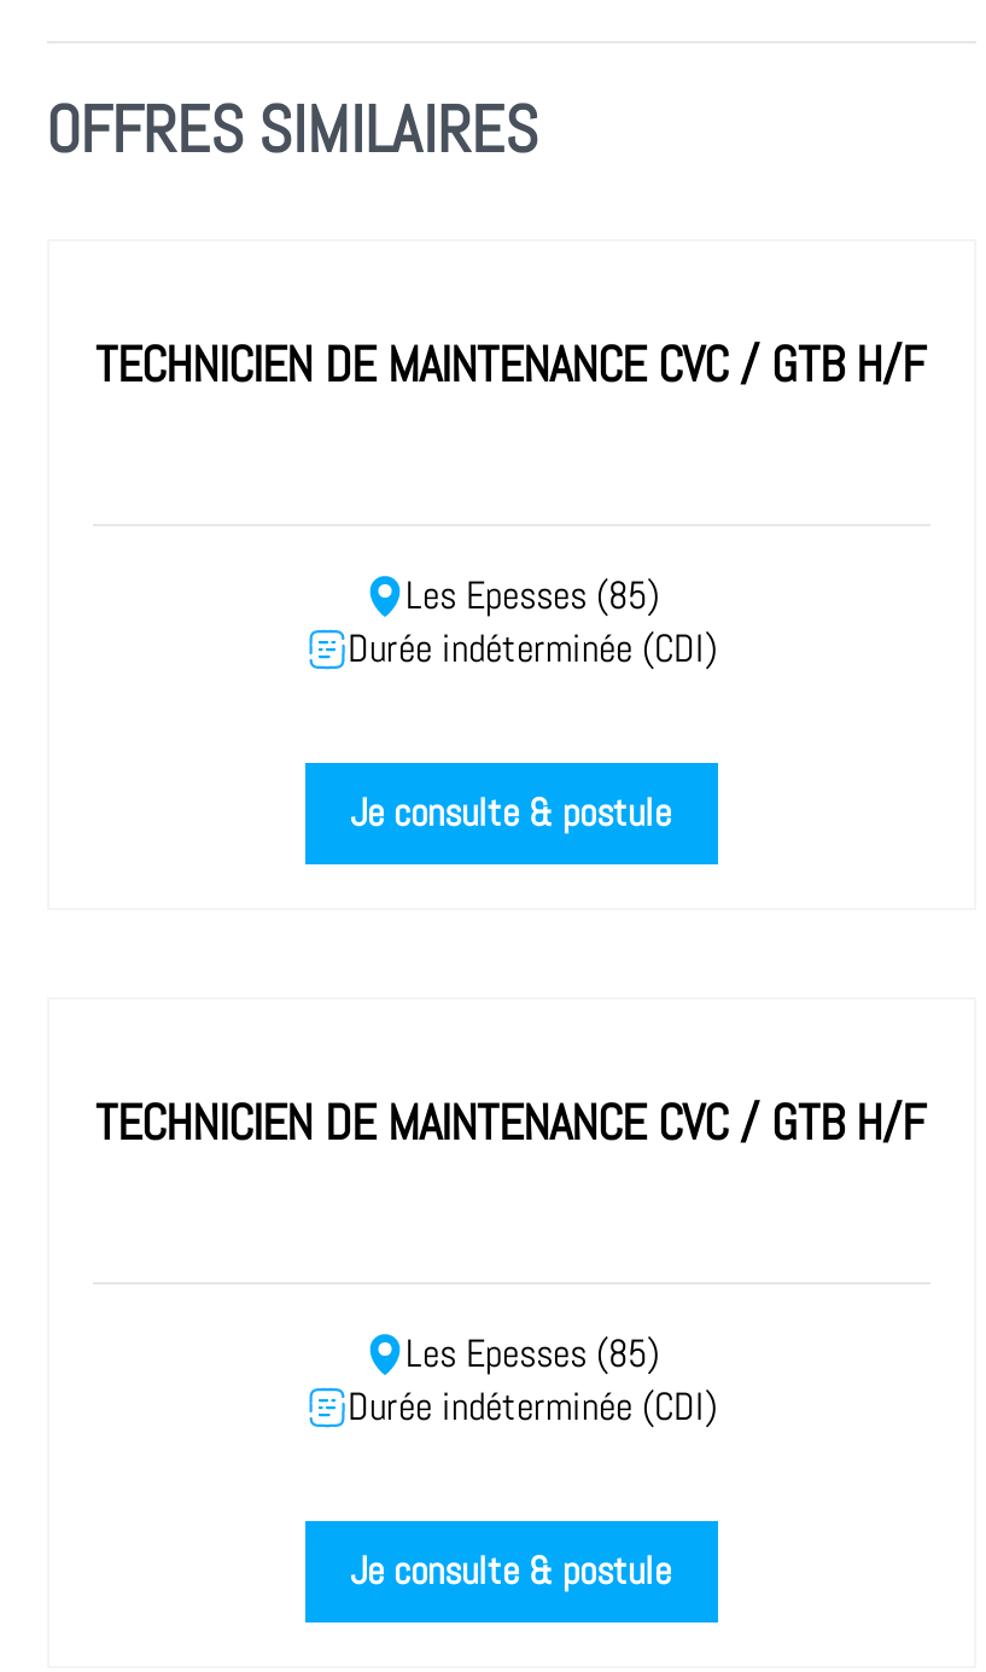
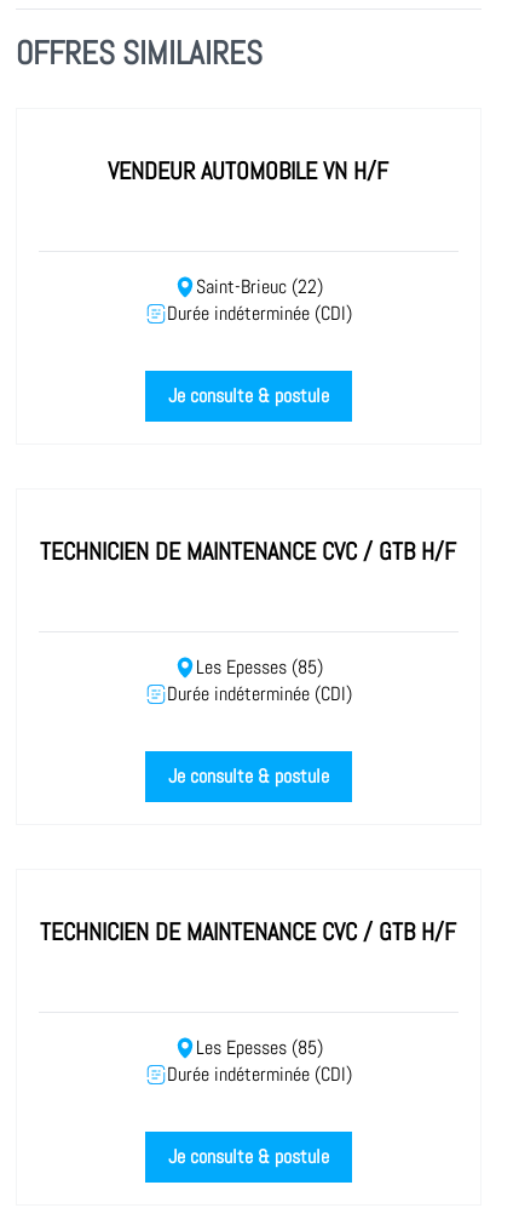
none -> [108,155,388,187] VENDEUR AUTOMOBILE VN H/F
none -> [166,275,351,408] Saint-Brieuc (22) | Durée indéterminée (CDI) | Je consulte & postule

